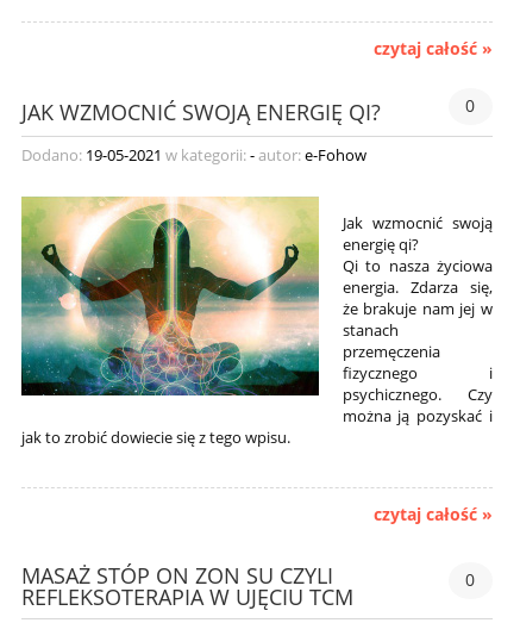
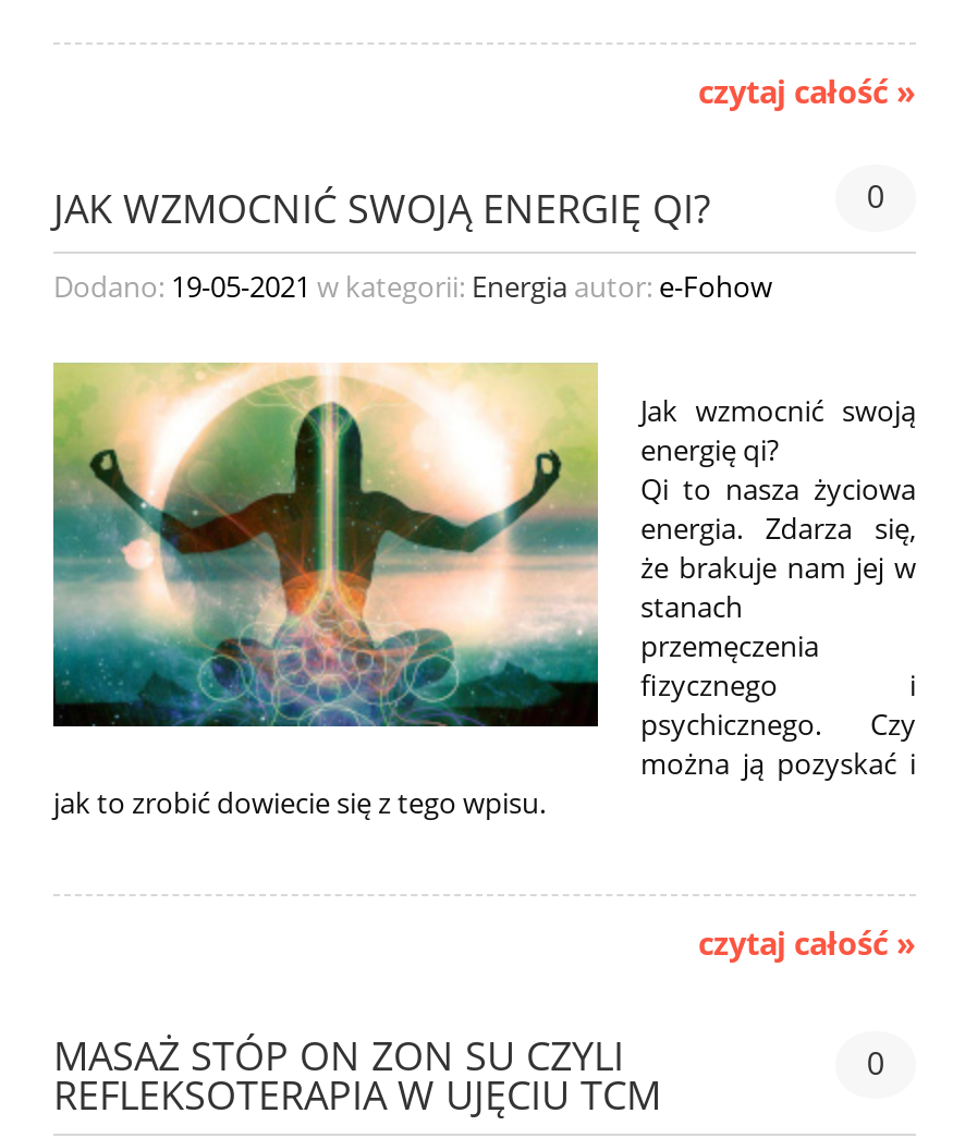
[21,144,366,166] Dodano: 19-05-2021 w kategorii: - autor: e-Fohow -> [53,267,772,306] Dodano: 19-05-2021 w kategorii: Energia autor: e-Fohow

